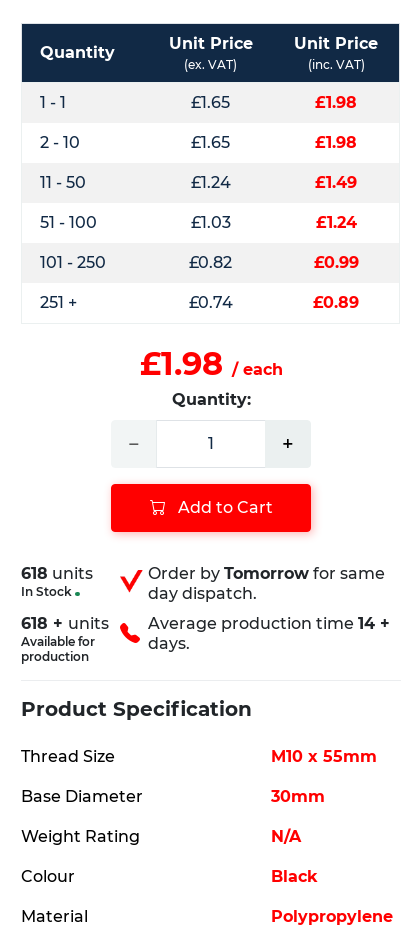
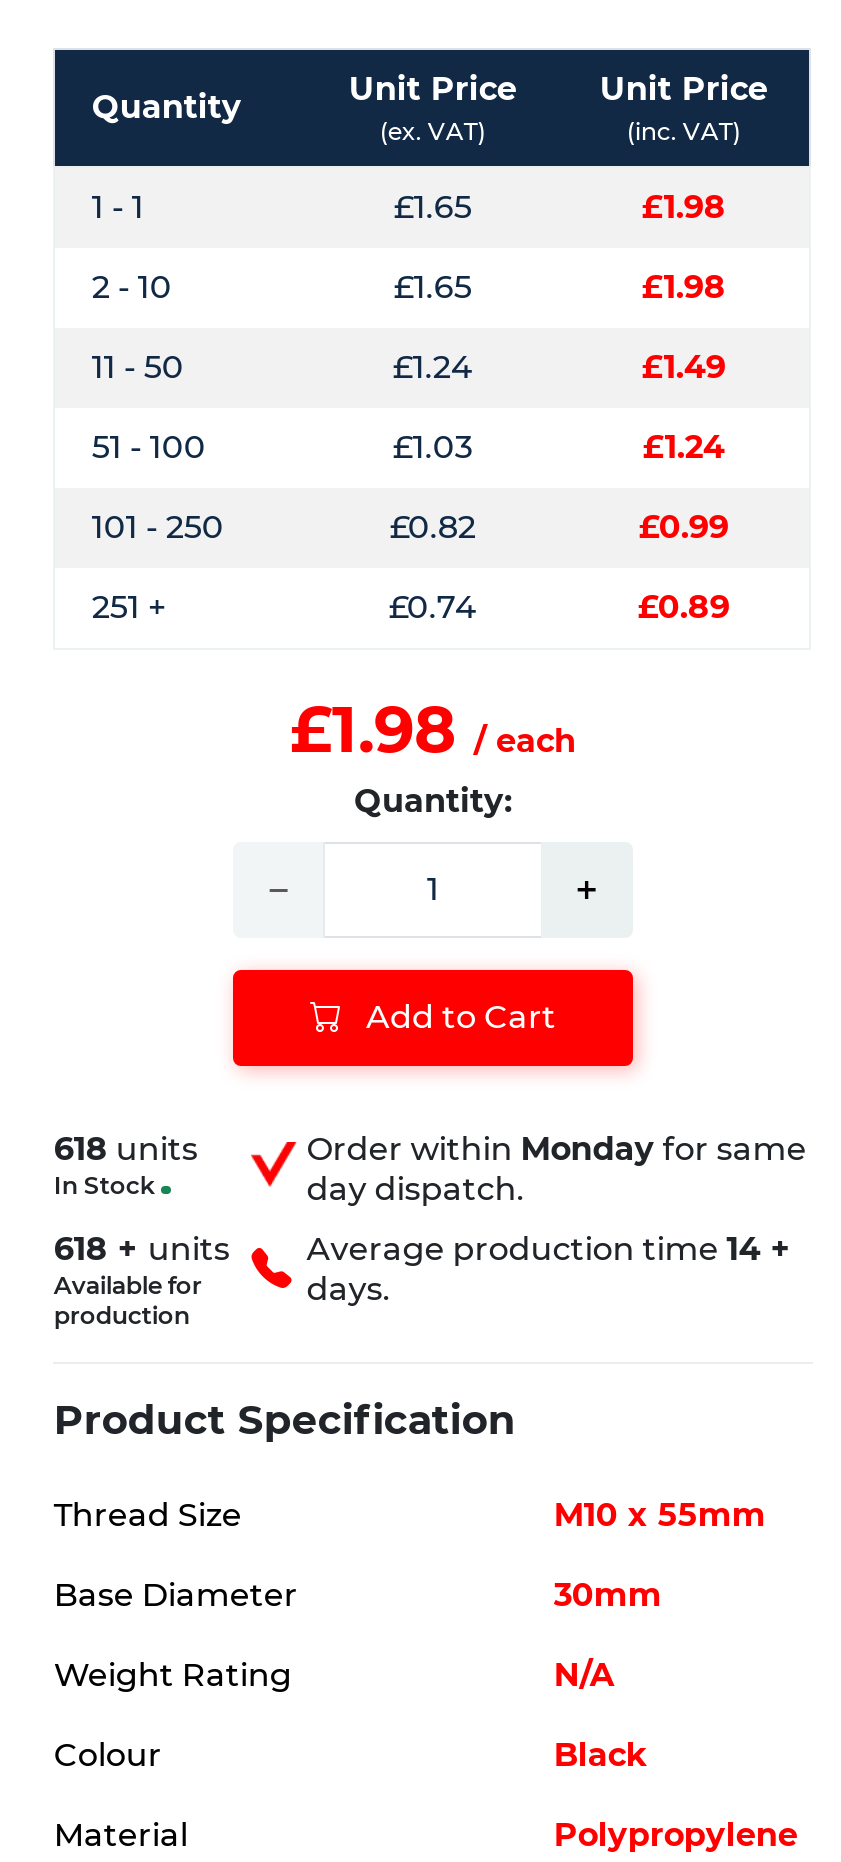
[148,564,385,583] Order by Tomorrow for same -> [307,1131,807,1169] Order within Monday for same

